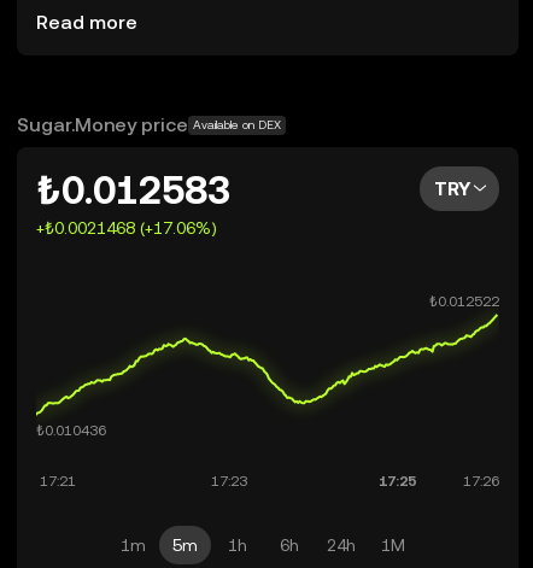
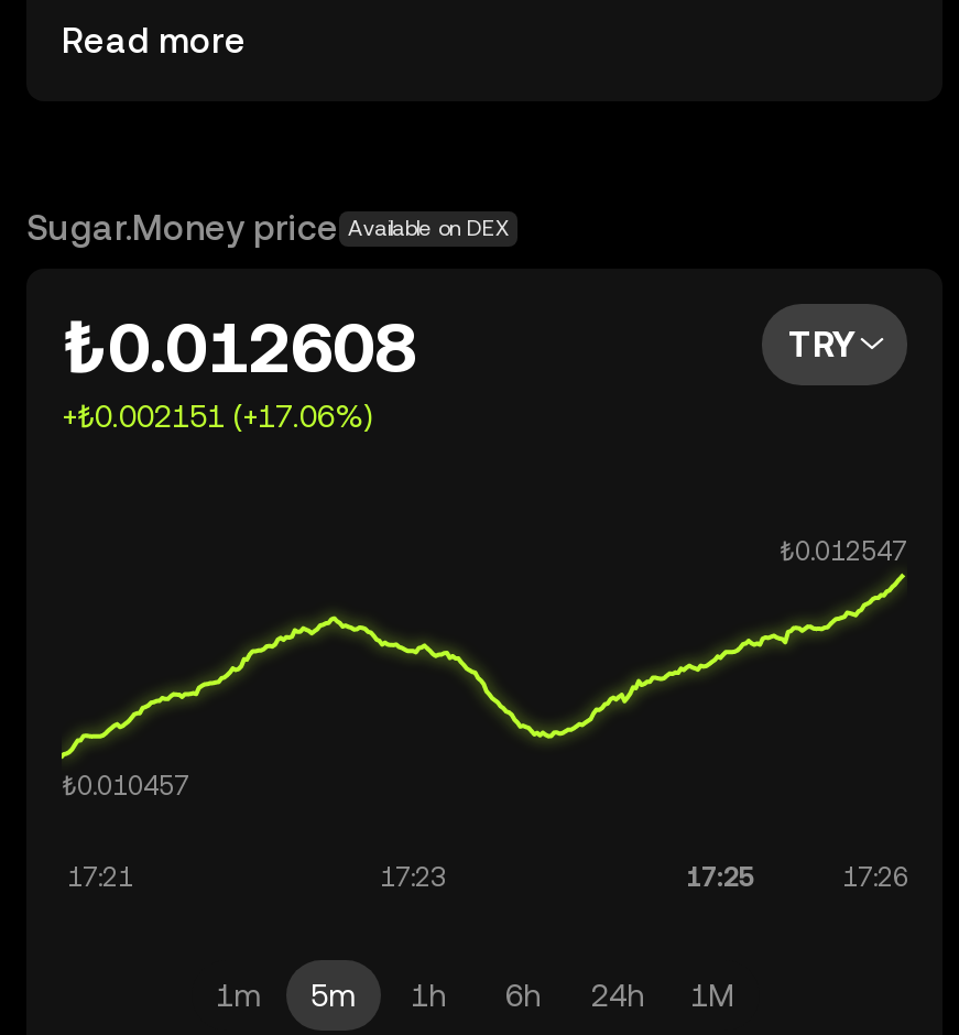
[36,168,230,212] ₺0.012583 -> [62,306,416,388] ₺0.012608
[36,218,217,238] +₺0.0021468 (+17.06%) -> [62,399,374,434] +₺0.002151 (+17.06%)

